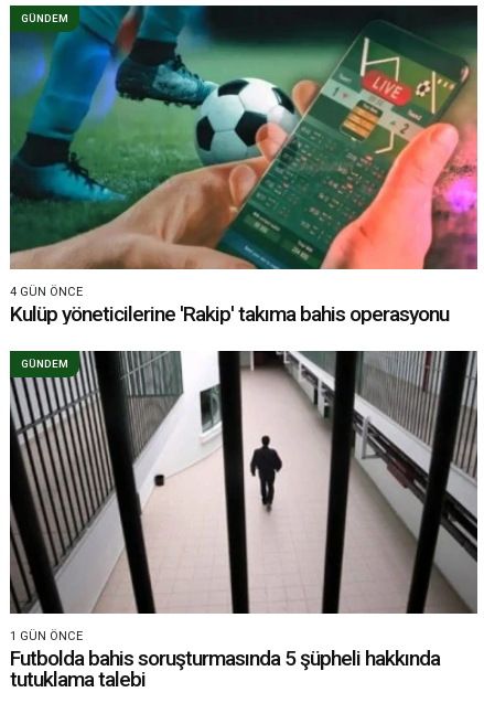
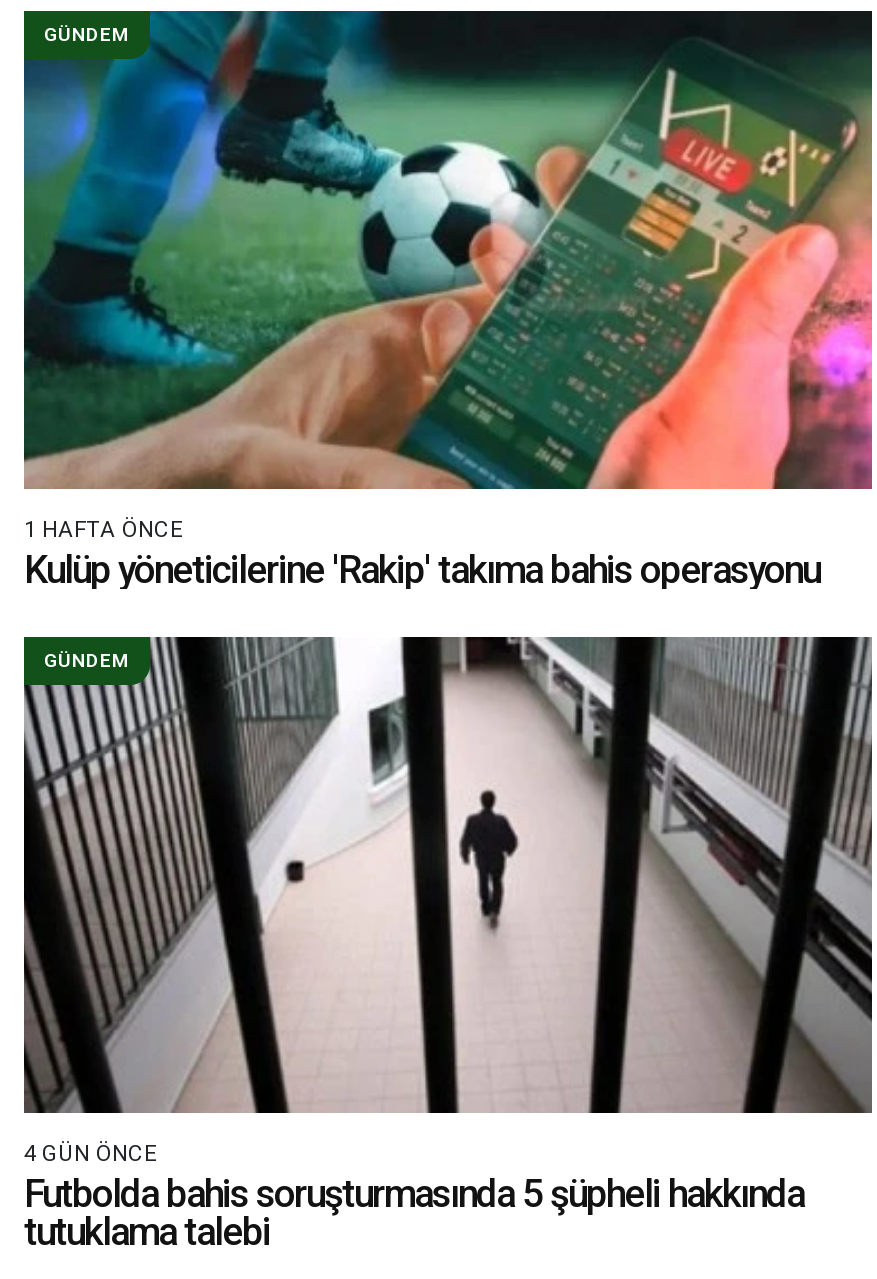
[10,285,83,299] 4 GÜN ÖNCE -> [24,517,182,543] 1 HAFTA ÖNCE
[10,629,83,644] 1 GÜN ÖNCE -> [24,1142,156,1168] 4 GÜN ÖNCE

